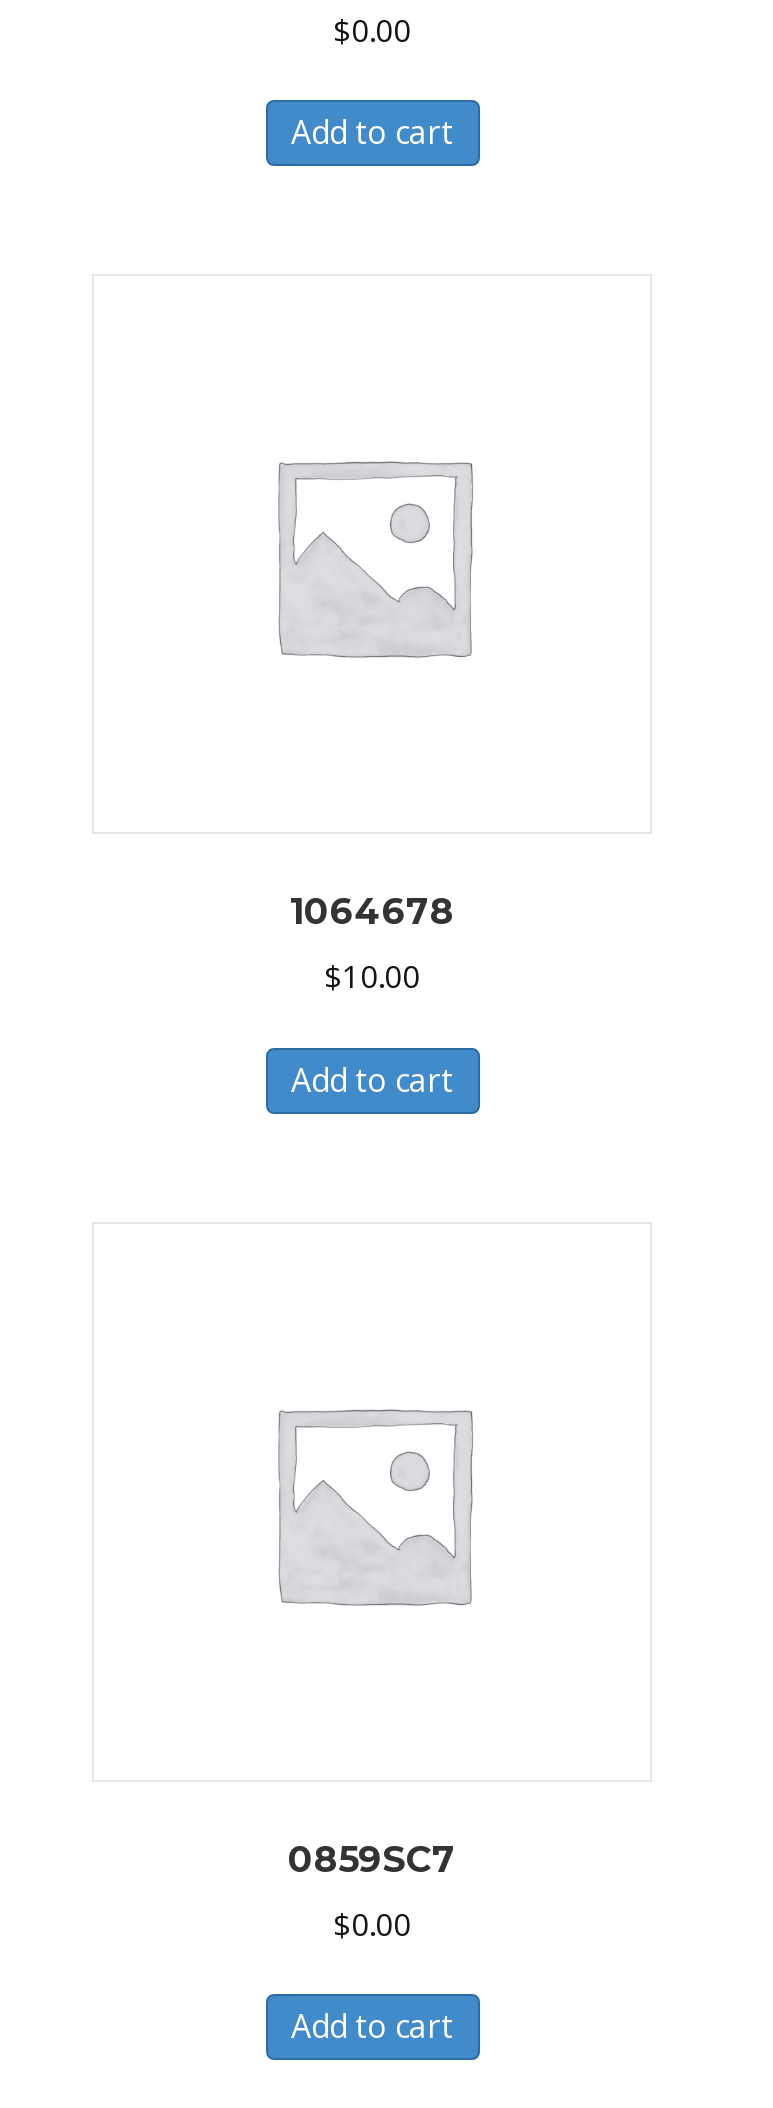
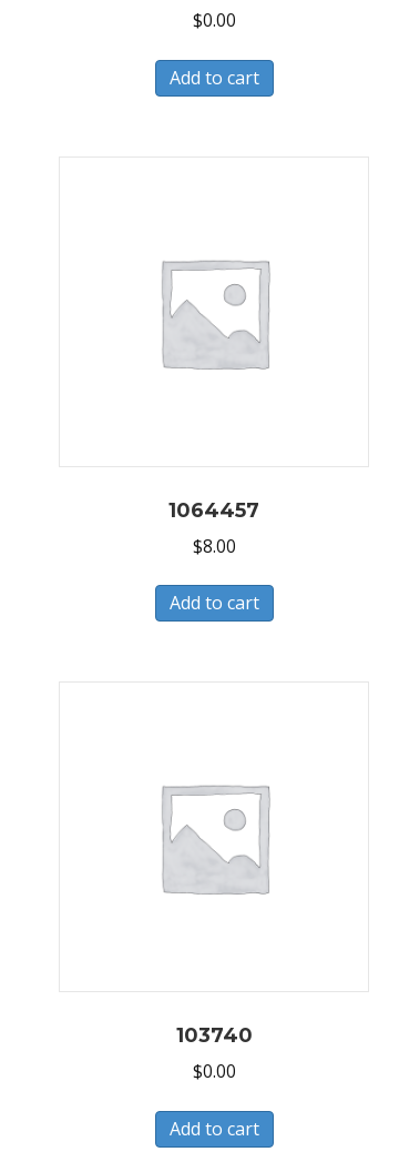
[290,890,454,934] 1064678 -> [168,498,259,522] 1064457
[324,956,420,998] $10.00 -> [192,535,236,558] $8.00
[288,1837,456,1881] 0859SC7 -> [176,1024,252,1048] 103740

